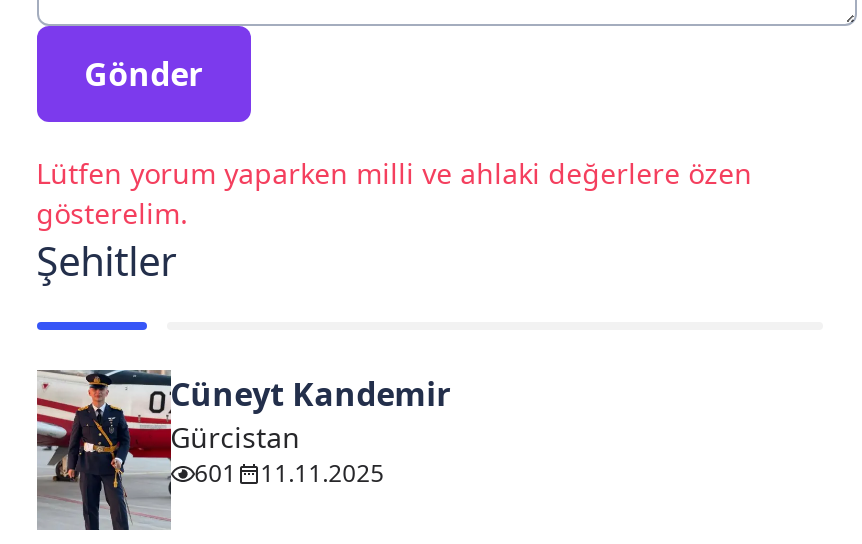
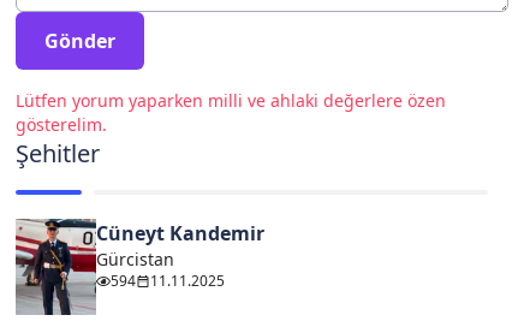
[194,455,384,489] 601 11.11.2025 -> [110,270,224,290] 594 11.11.2025

